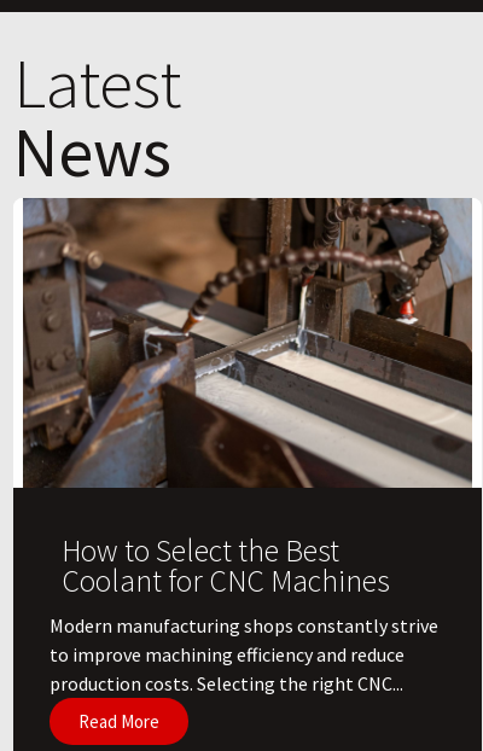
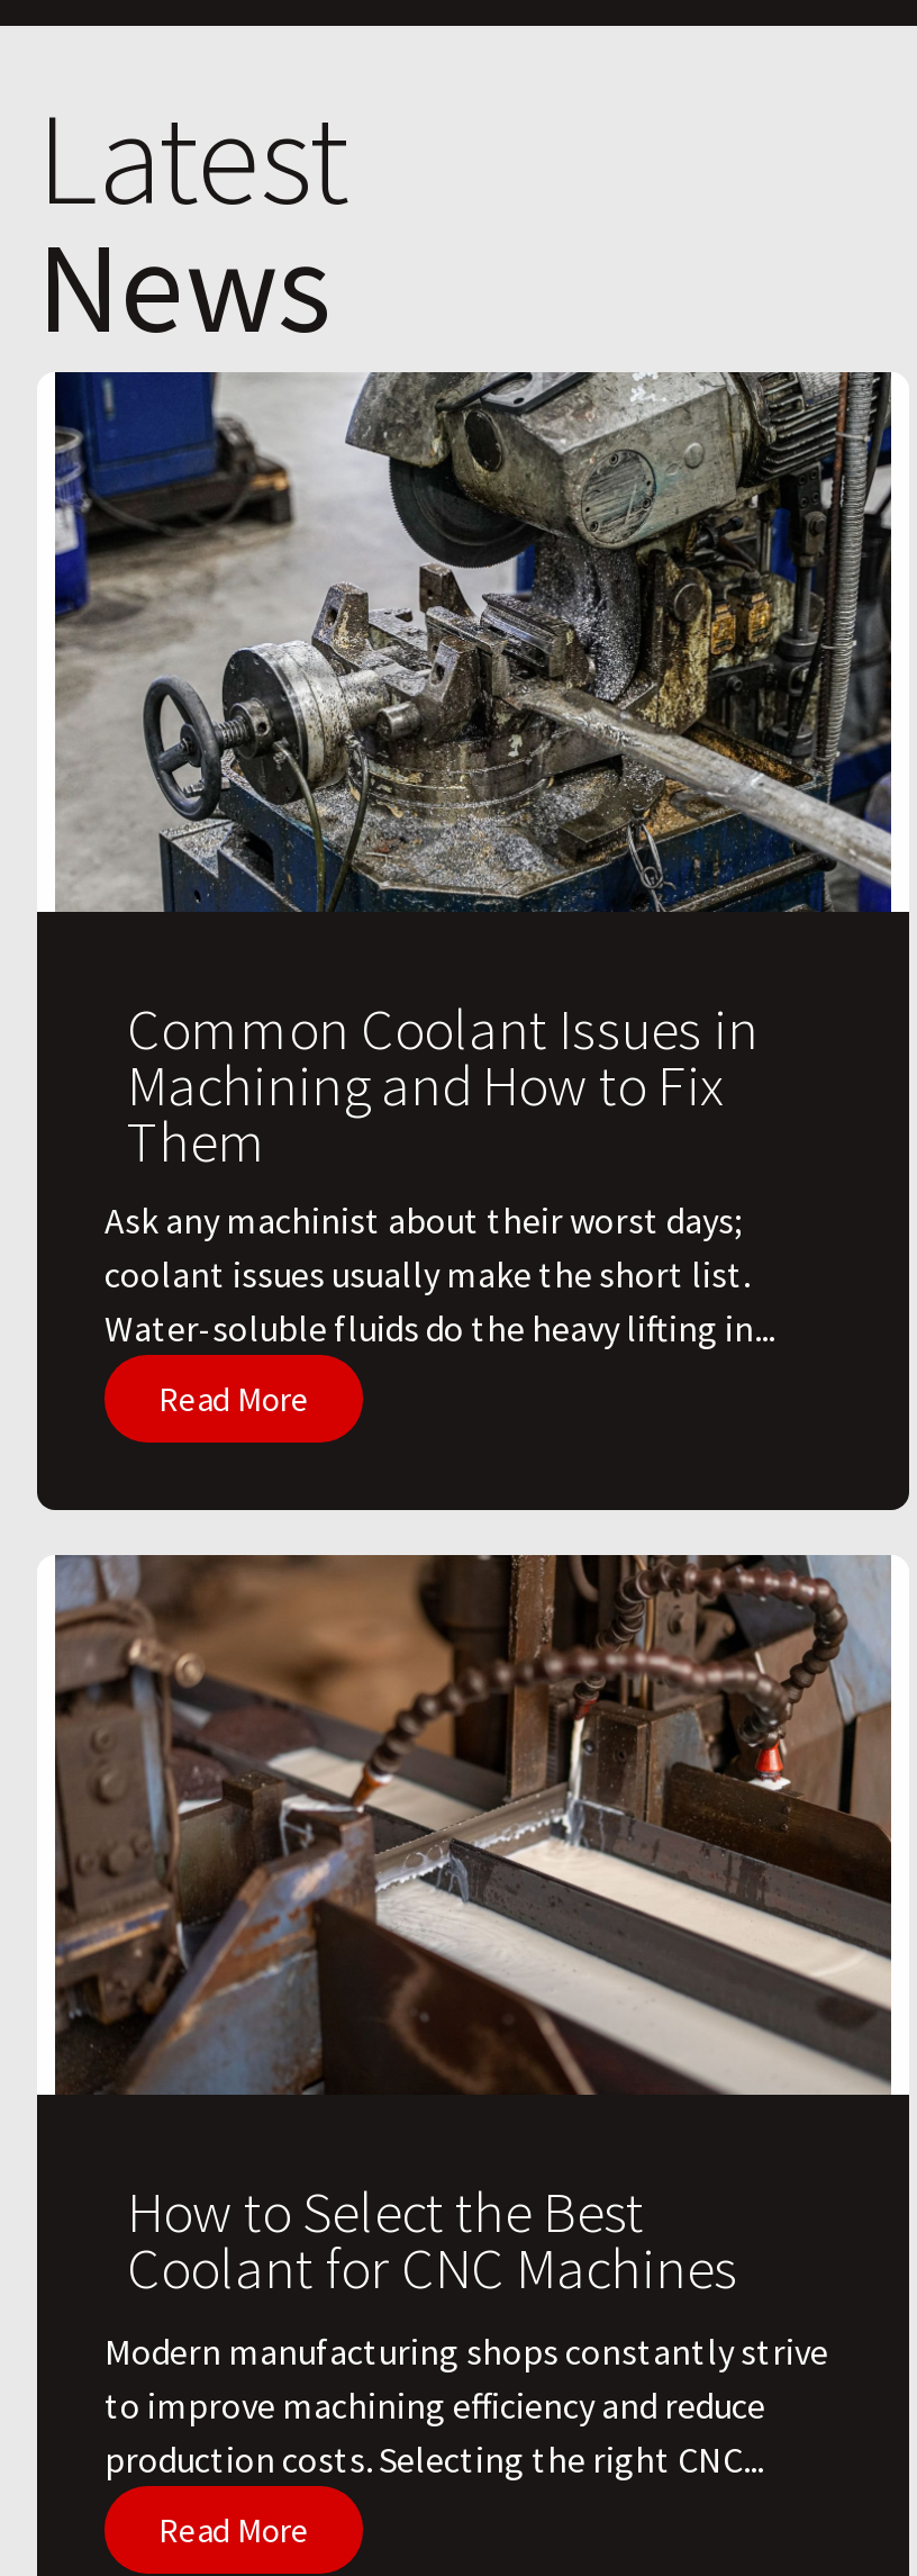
none -> [55,372,893,1421] [image] | Common Coolant Issues in | Machining and How to Fix | Them | Ask any machinist about their worst days; | coolant issues usually make the short list. | Water-soluble fluids do the heavy lifting in... | Read More

